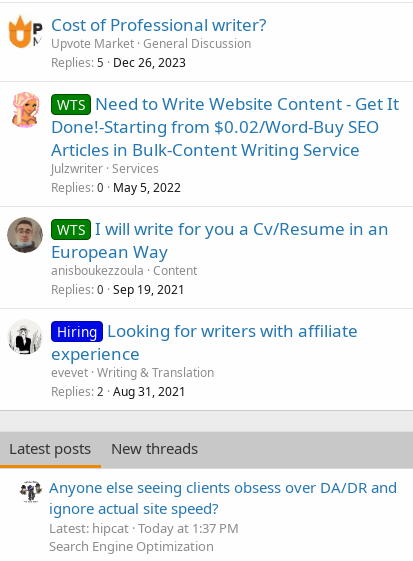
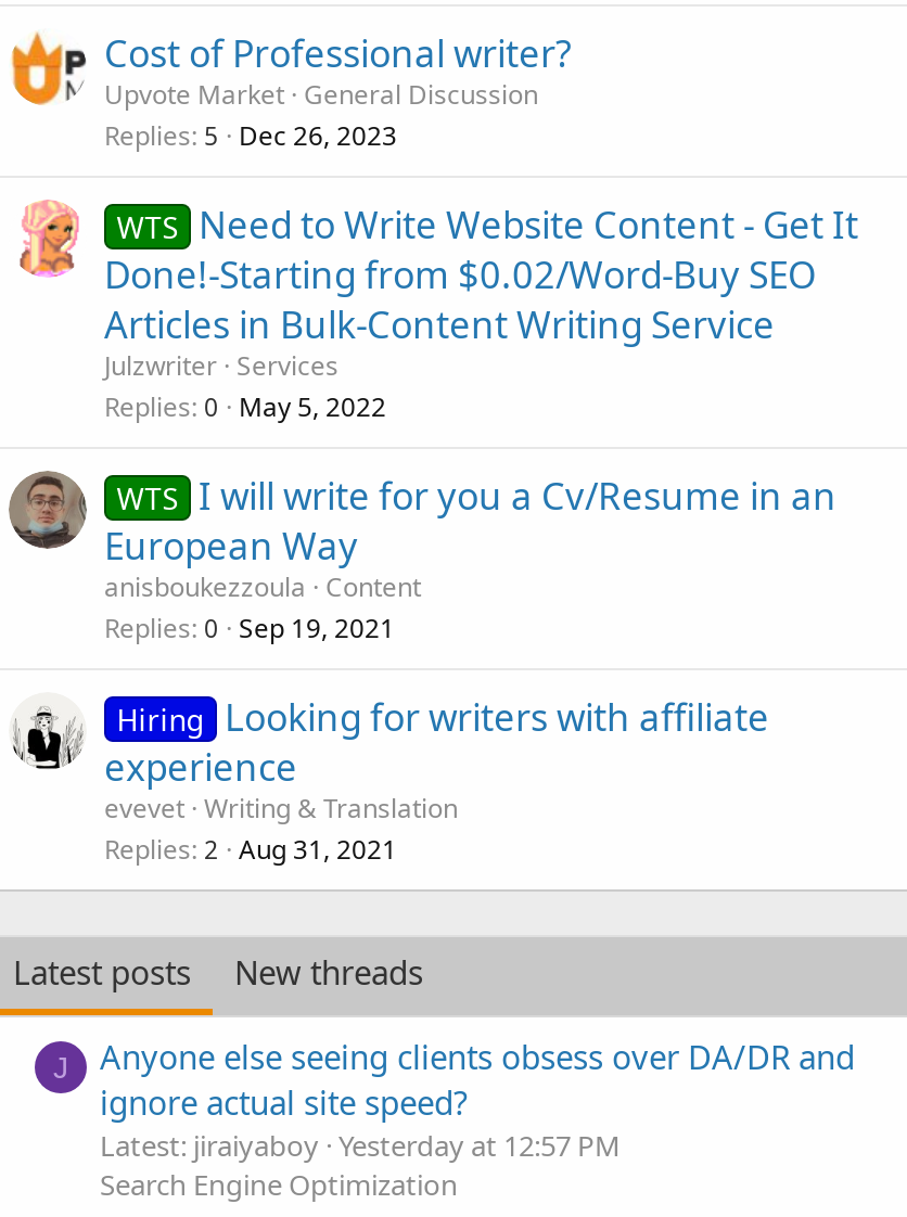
none -> [53,1050,68,1085] J
[49,519,239,537] Latest: hipcat Today at 1:37 PM -> [100,1127,621,1166] Latest: jiraiyaboy Yesterday at 12:57 PM

